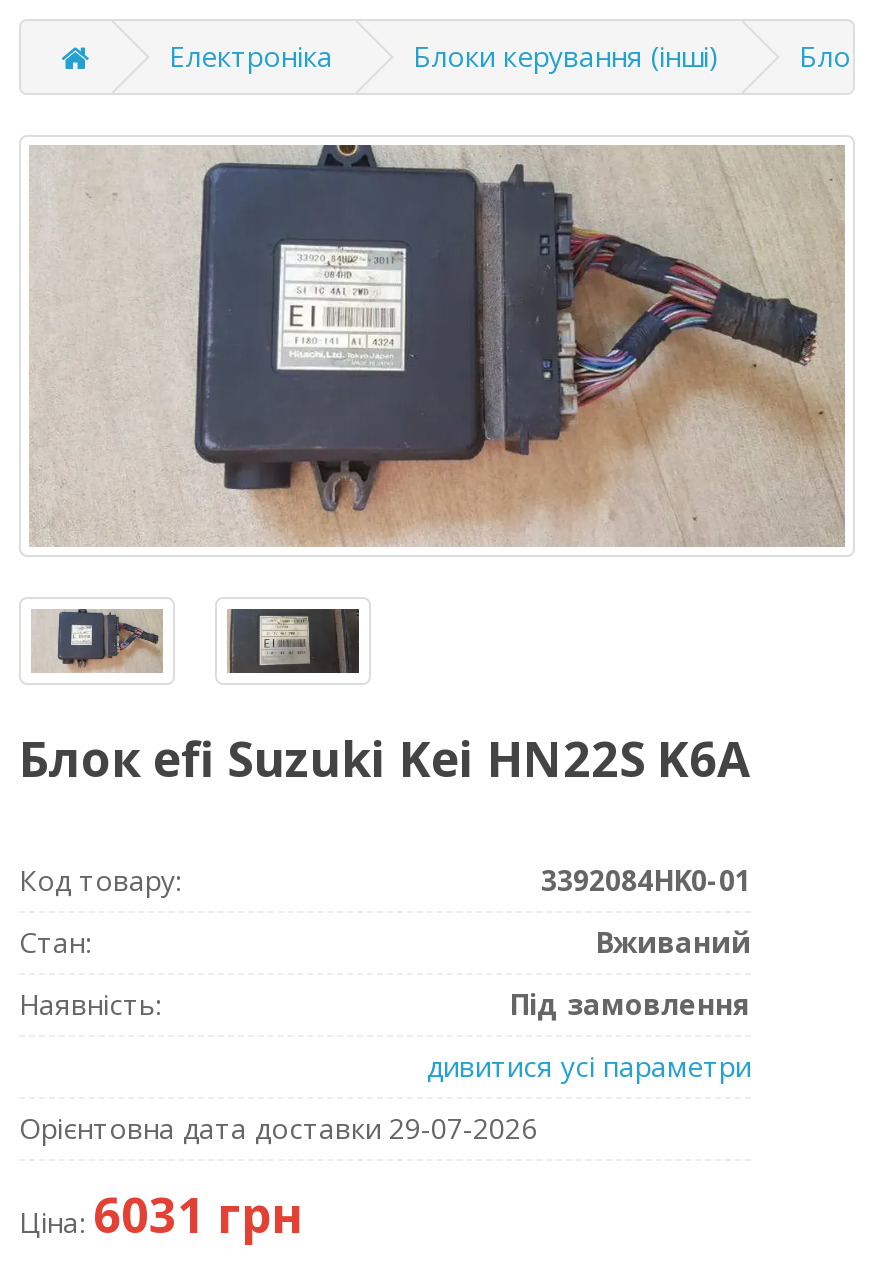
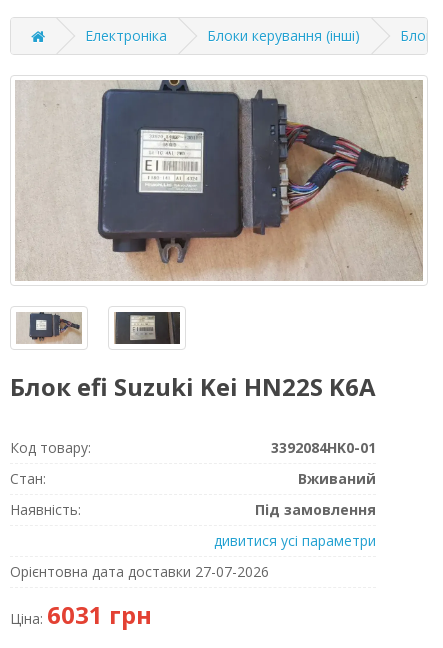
[19,1109,537,1147] Орієнтовна дата доставки 29-07-2026 -> [10,562,269,581] Орієнтовна дата доставки 27-07-2026

